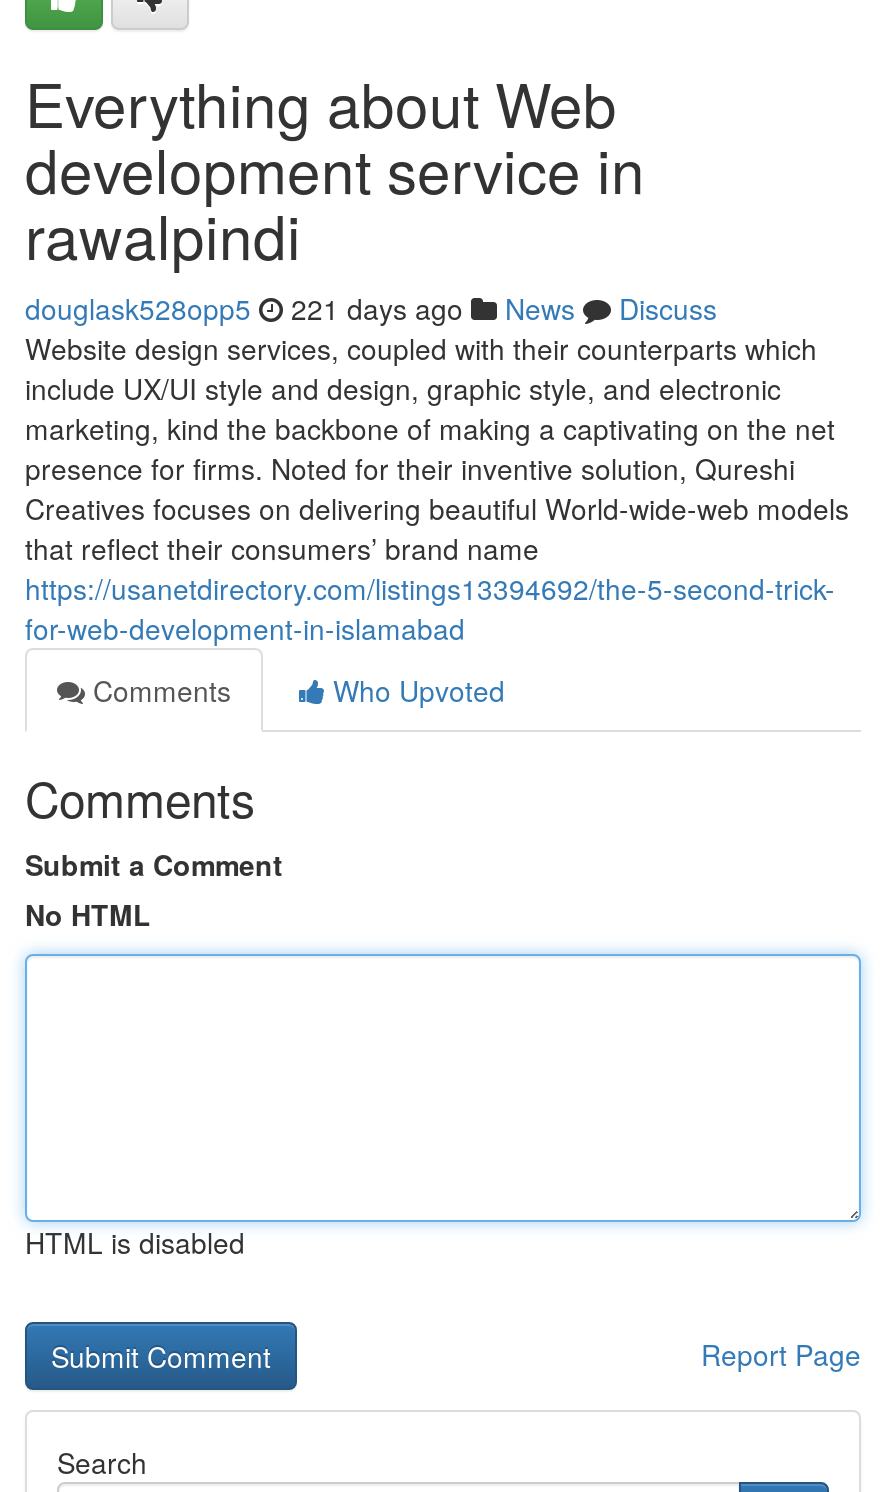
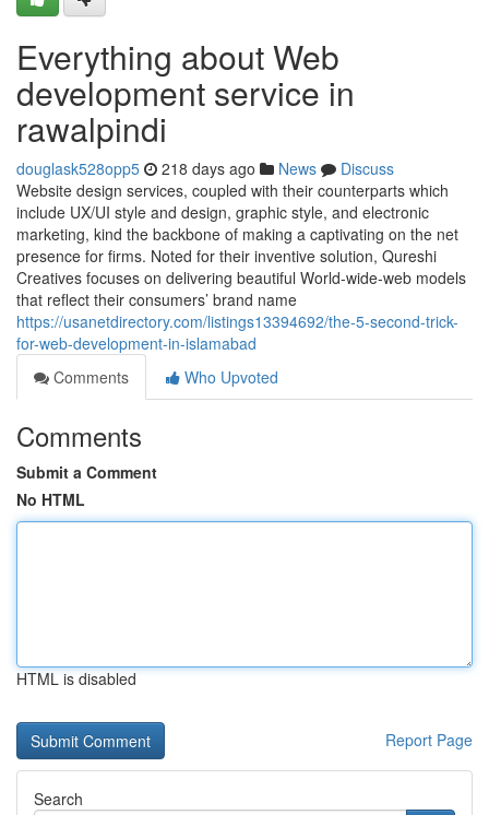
[25,288,717,328] douglask528opp5 221 days ago News Discuss -> [16,157,394,179] douglask528opp5 218 days ago News Discuss

